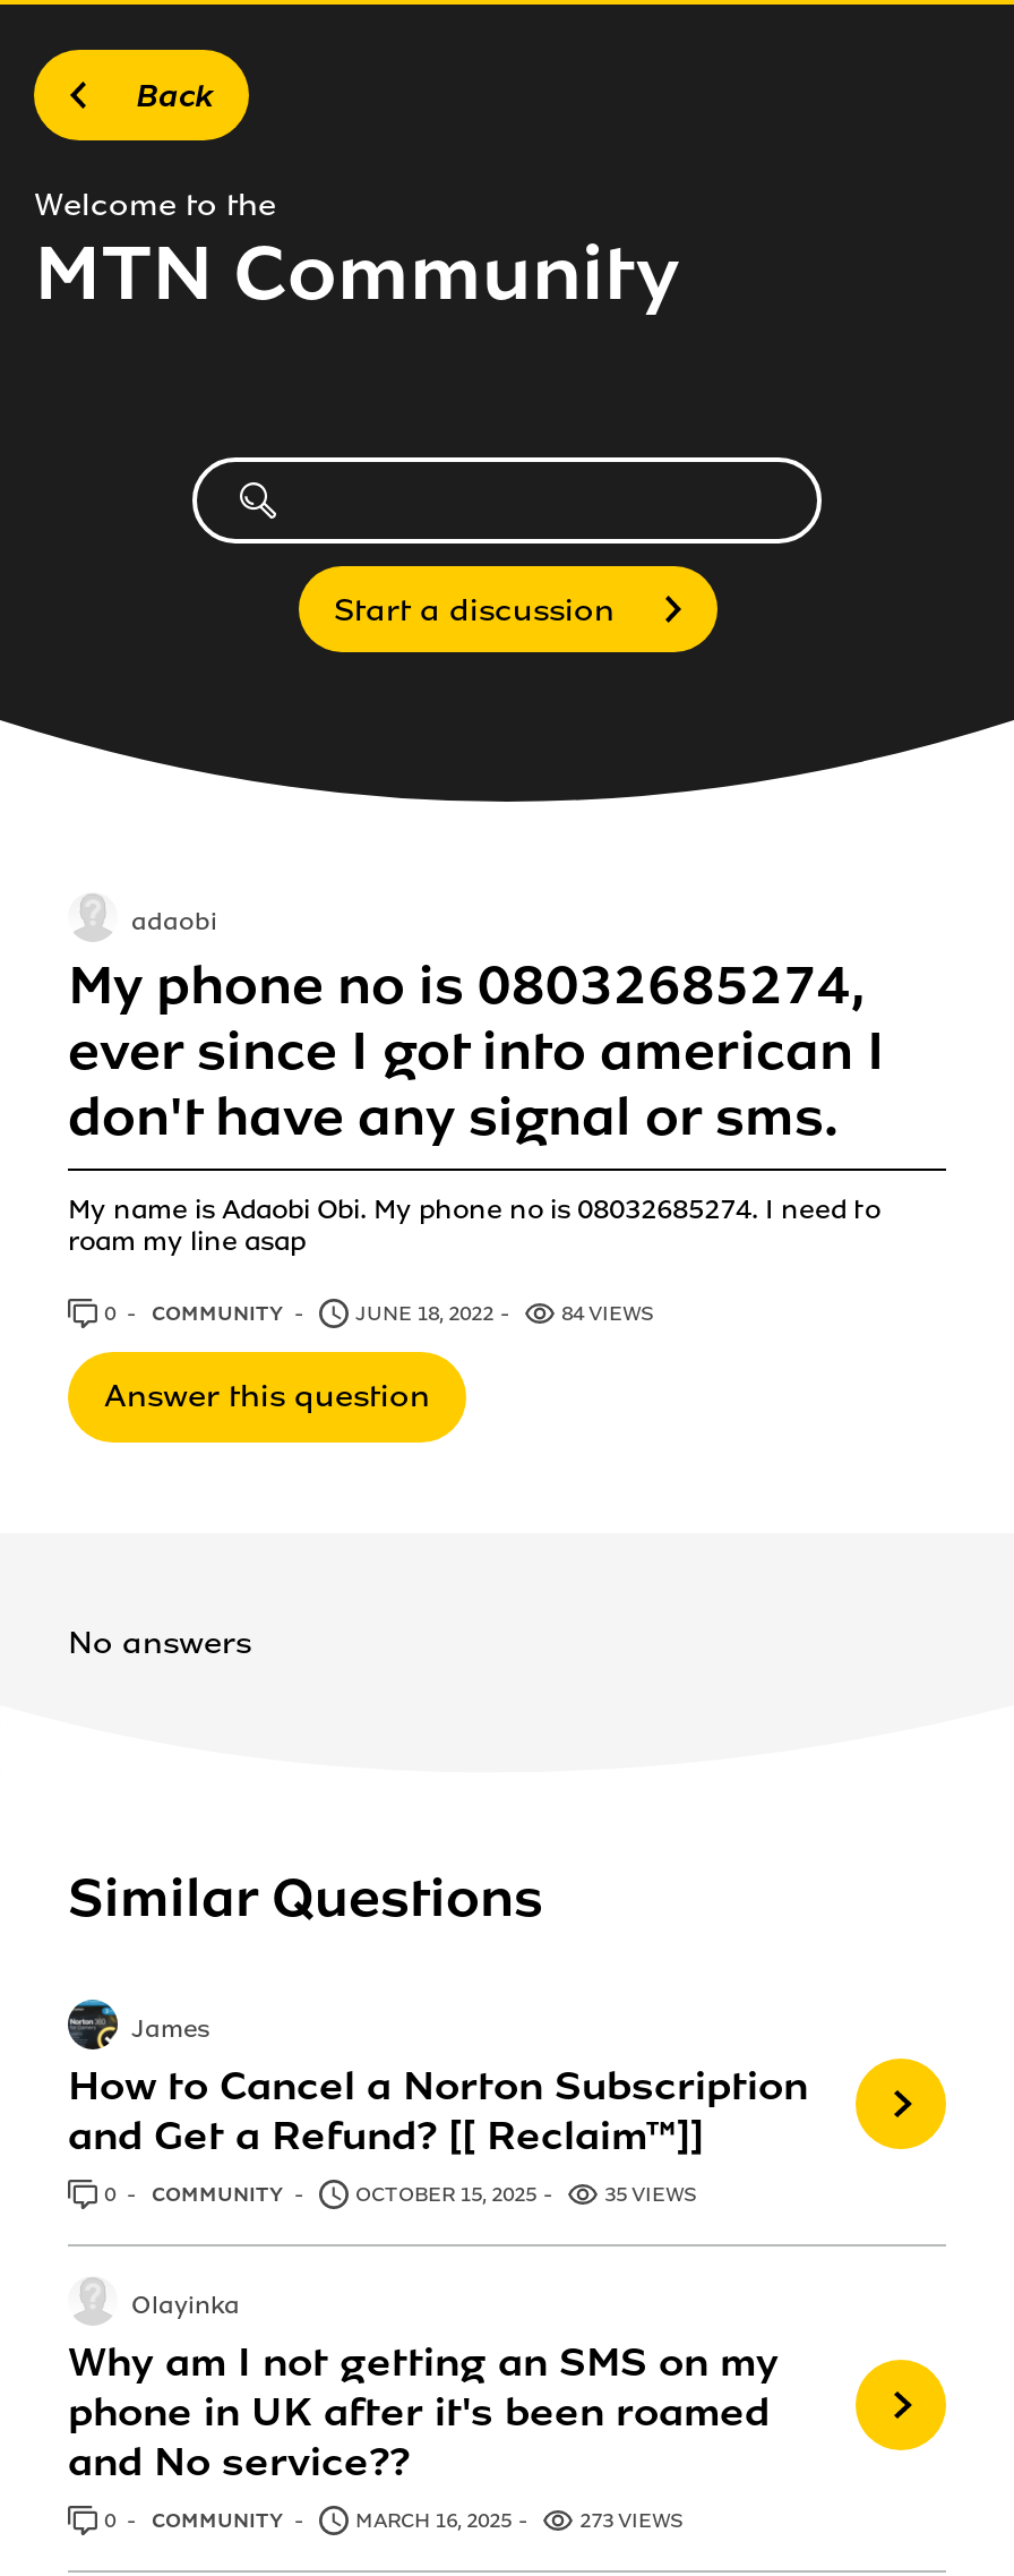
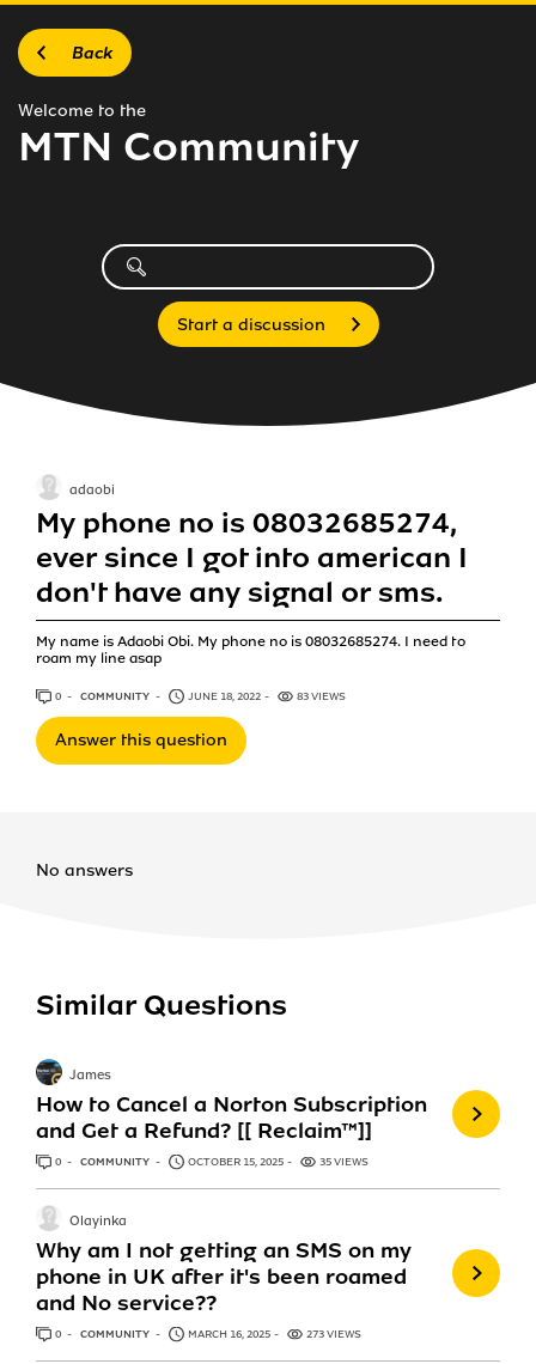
[561,1299,654,1327] 84 VIEWS -> [297,689,346,703] 83 VIEWS

